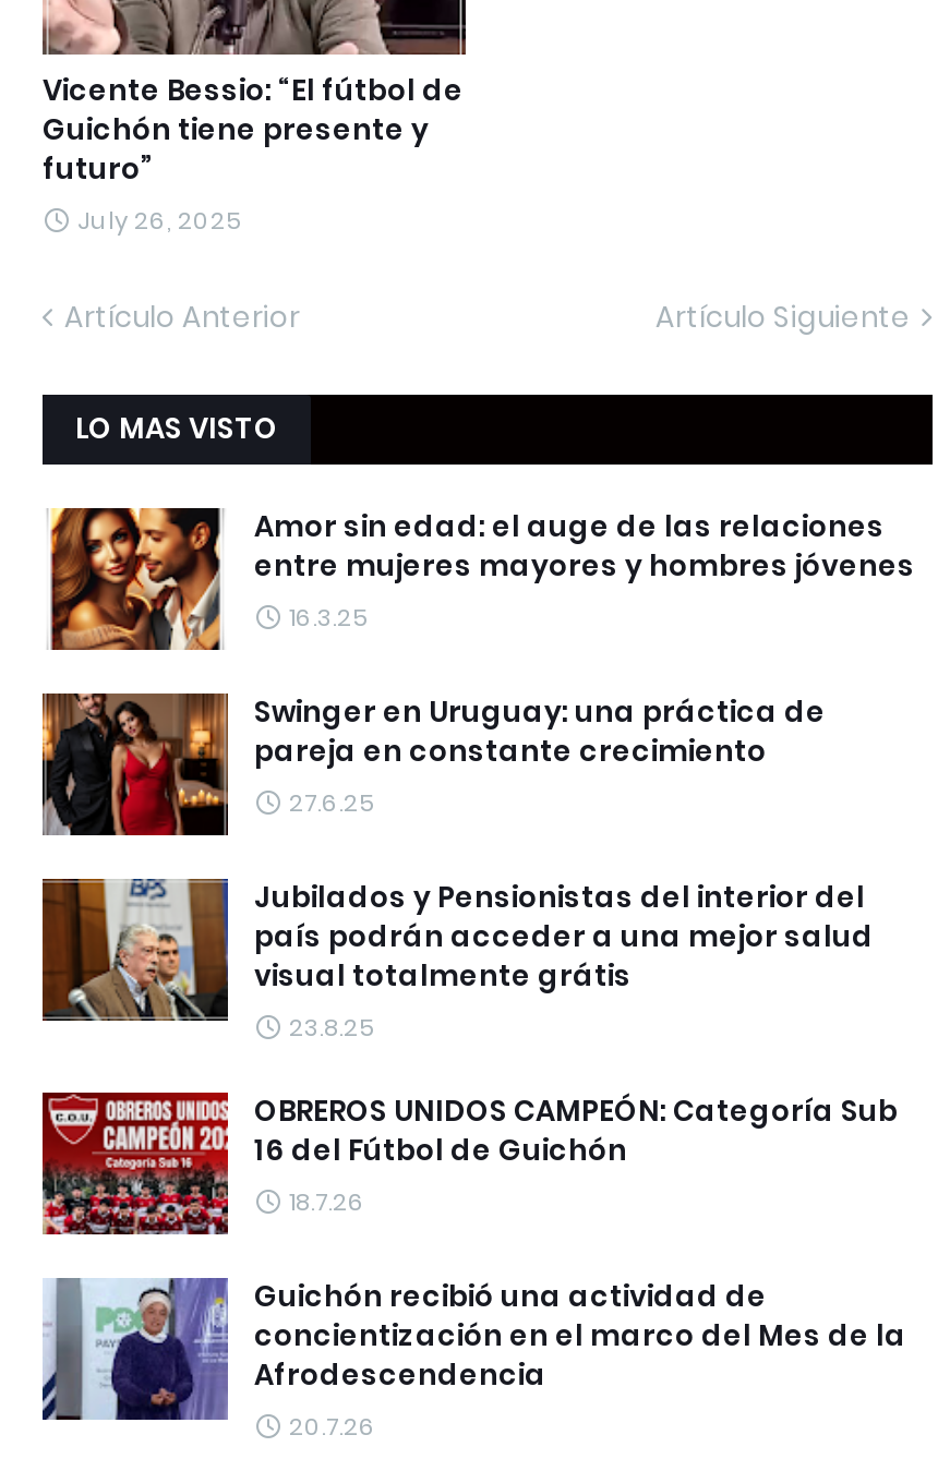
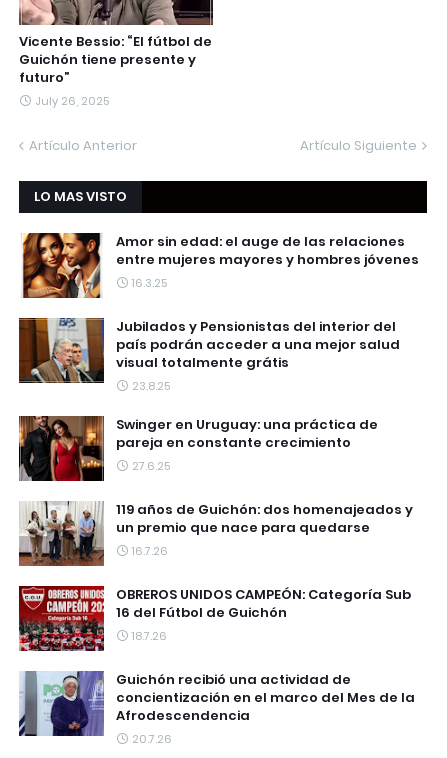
moved [40,691,826,837] -> [18,415,378,482]: [image] | Swinger en Uruguay: una práctica de | pareja en constante crecimiento | 27.6.25
moved [43,875,874,1044] -> [19,316,400,394]: [image] | Jubilados y Pensionistas del interior del | país podrán acceder a una mejor salud | visual totalmente grátis | 23.8.25
none -> [18,500,413,567] [image] | 119 años de Guichón: dos homenajeados y | un premio que nace para quedarse | 16.7.26

